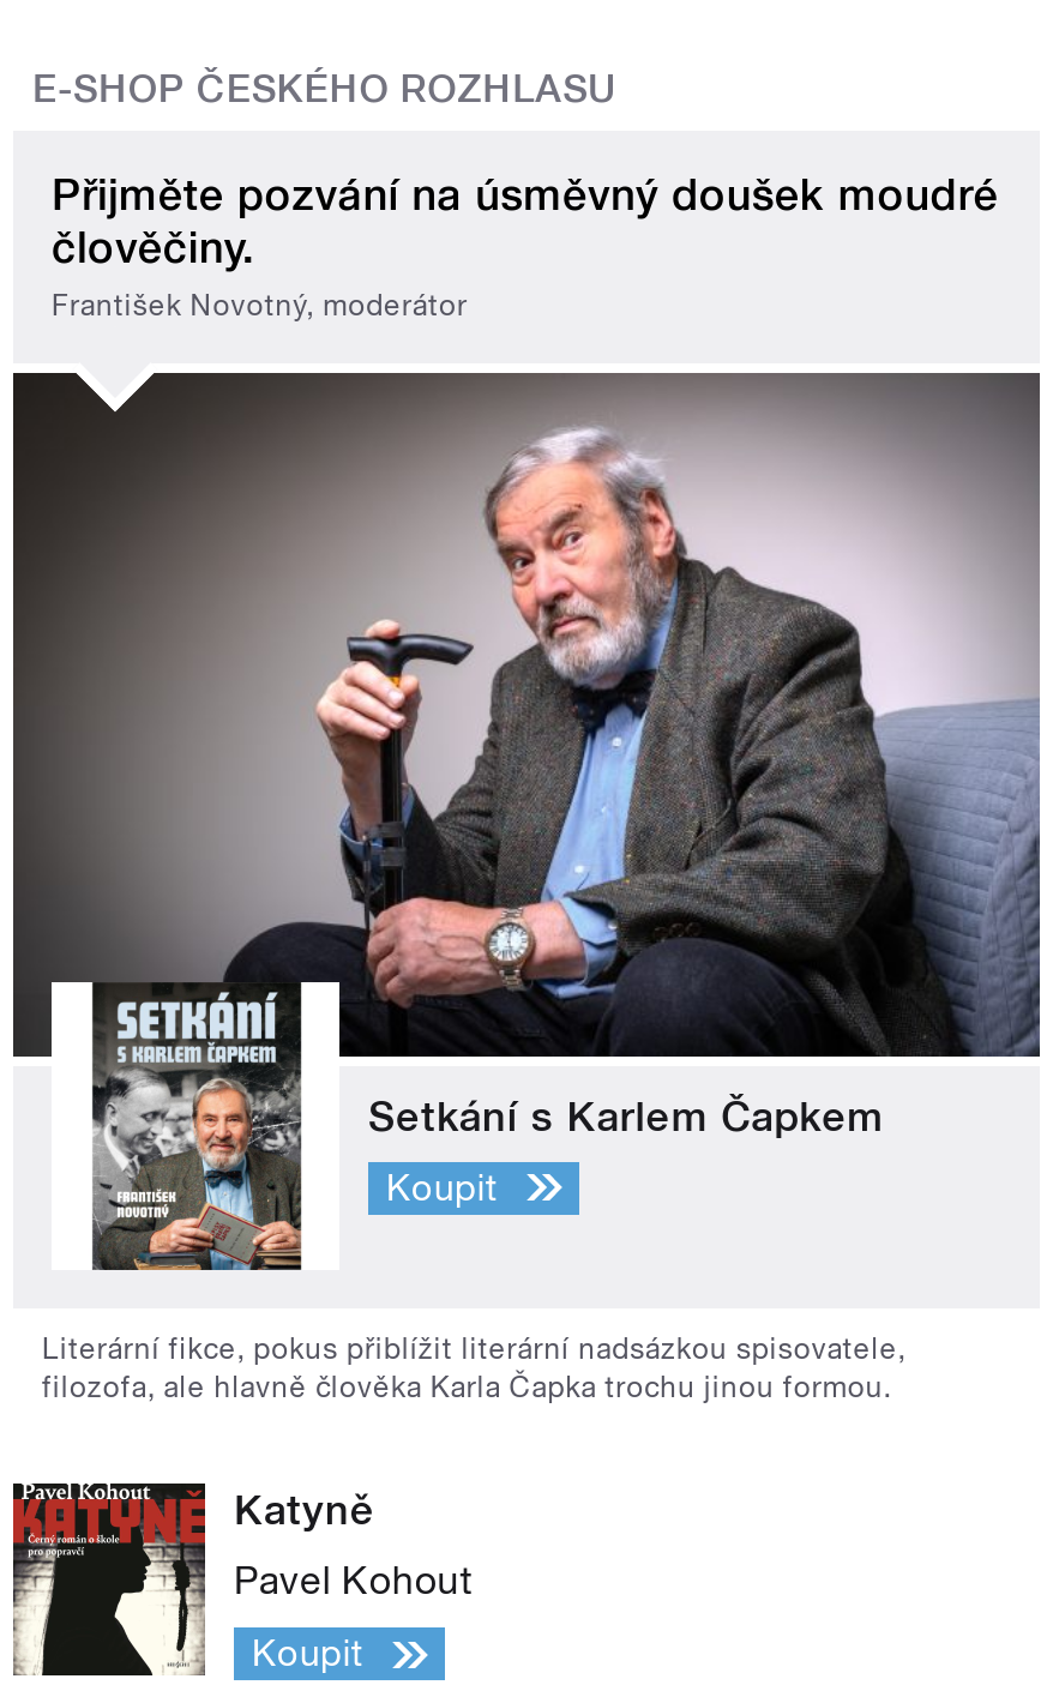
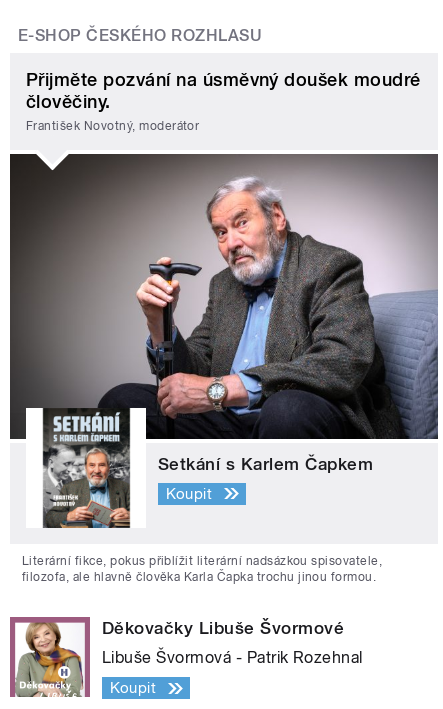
[11,1481,375,1678] [image] | Katyně -> [9,616,344,698] [image] | Děkovačky Libuše Švormové
[234,1559,473,1604] Pavel Kohout -> [102,648,363,667] Libuše Švormová - Patrik Rozehnal

